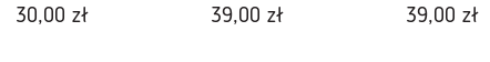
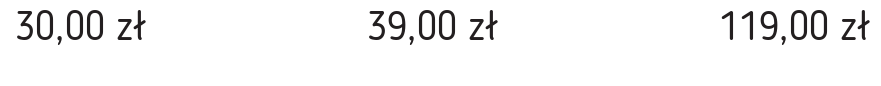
[406,6,479,28] 39,00 zł -> [719,10,871,50] 119,00 zł

